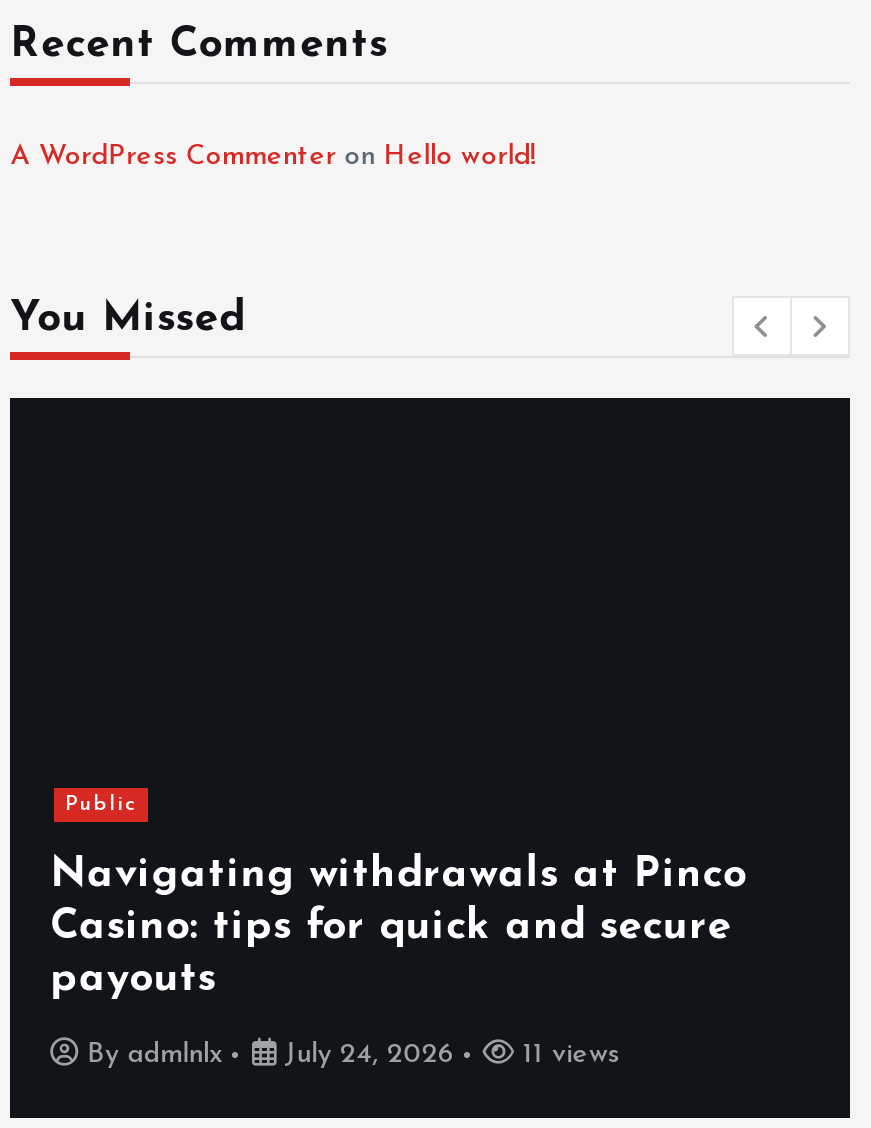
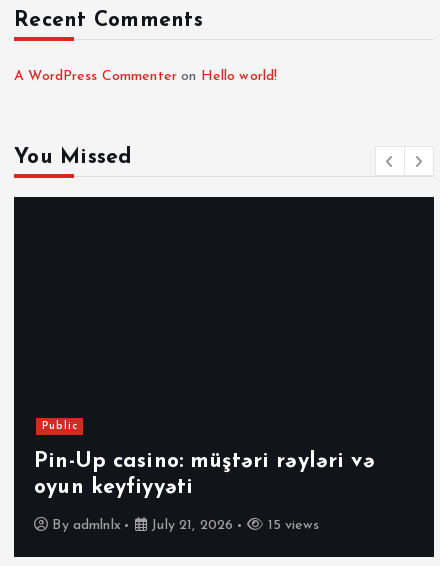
moved [65,794,137,816] -> [41,421,77,432]: Public
[50,855,747,1001] Navigating withdrawals at Pinco | Casino: tips for quick and secure | payouts -> [34,451,375,498] Pin-Up casino: müştəri rəyləri və | oyun keyfiyyəti
[78,1039,454,1069] By admlnlx July 24, 2026 -> [48,518,233,533] By admlnlx July 21, 2026
[515,1039,619,1069] 11 views -> [263,518,319,533] 15 views

